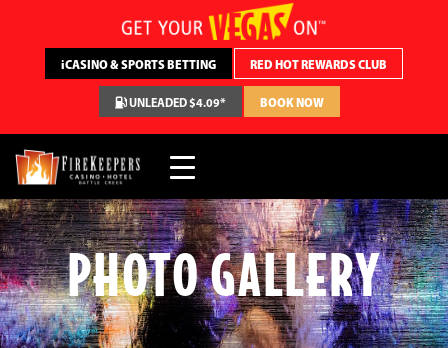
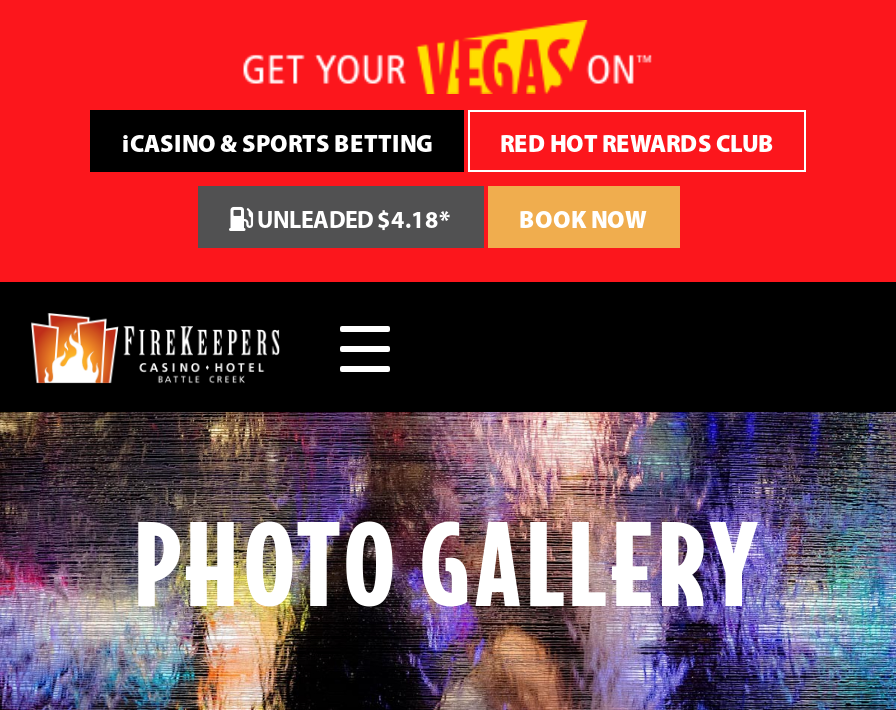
[126,95,225,110] UNLEADED$4.09* -> [253,205,451,235] UNLEADED$4.18*

